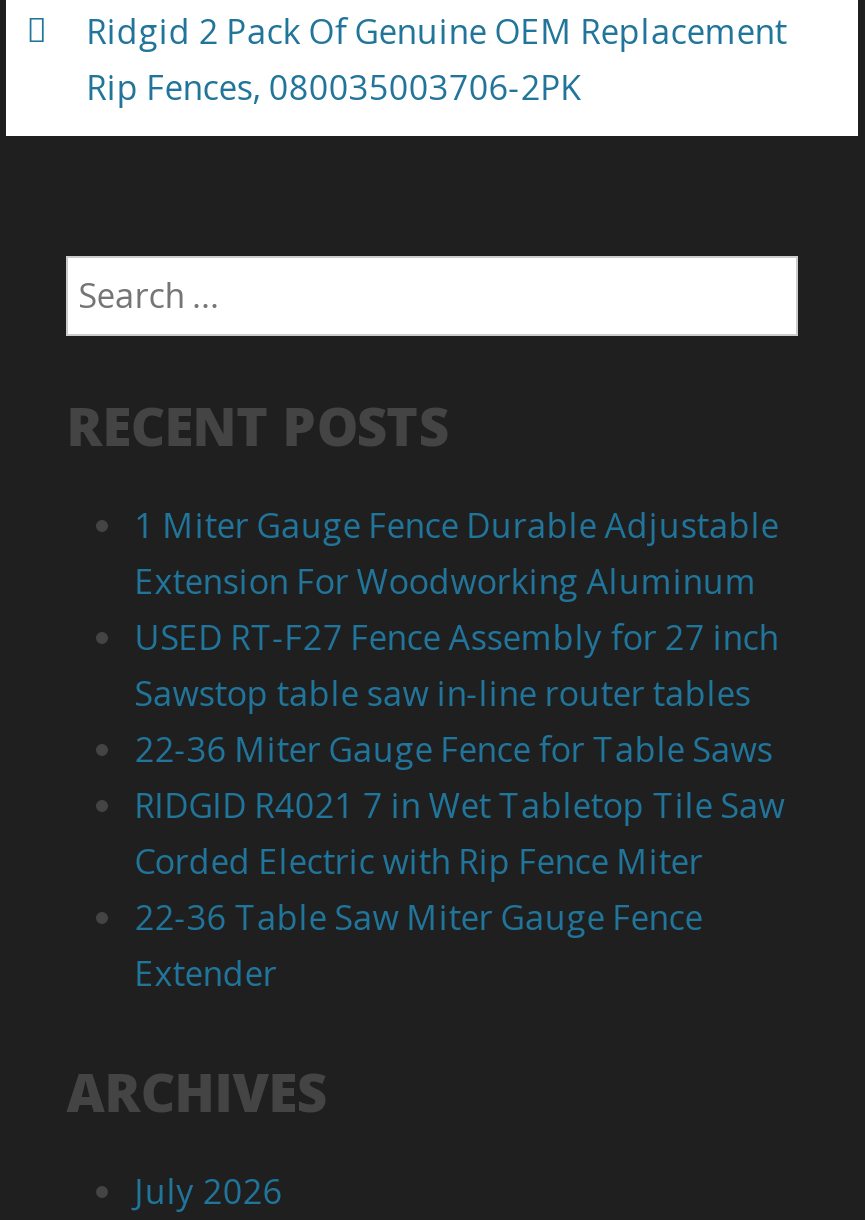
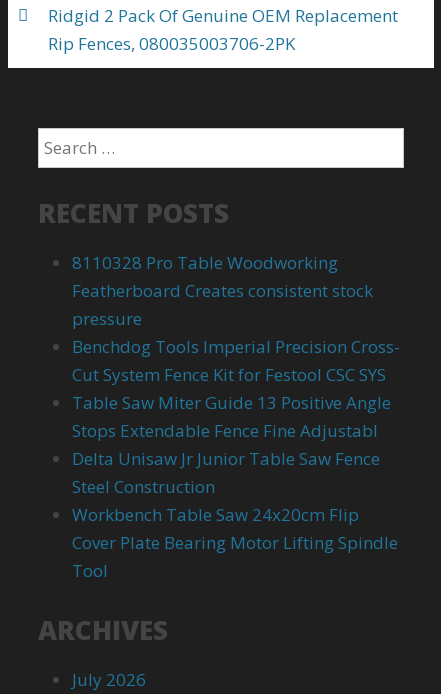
[134,502,784,996] 1 Miter Gauge Fence Durable Adjustable | Extension For Woodworking Aluminum | USED RT-F27 Fence Assembly for 27 inch | Sawstop table saw in-line router tables | 22-36 Miter Gauge Fence for Table Saws | RIDGID R4021 7 in Wet Tabletop Tile Saw | Corded Electric with Rip Fence Miter | 22-36 Table Saw Miter Gauge Fence | Extender -> [72,251,400,582] 8110328 Pro Table Woodworking | Featherboard Creates consistent stock | pressure | Benchdog Tools Imperial Precision Cross- | Cut System Fence Kit for Festool CSC SYS | Table Saw Miter Guide 13 Positive Angle | Stops Extendable Fence Fine Adjustabl | Delta Unisaw Jr Junior Table Saw Fence | Steel Construction | Workbench Table Saw 24x20cm Flip | Cover Plate Bearing Motor Lifting Spindle | Tool

